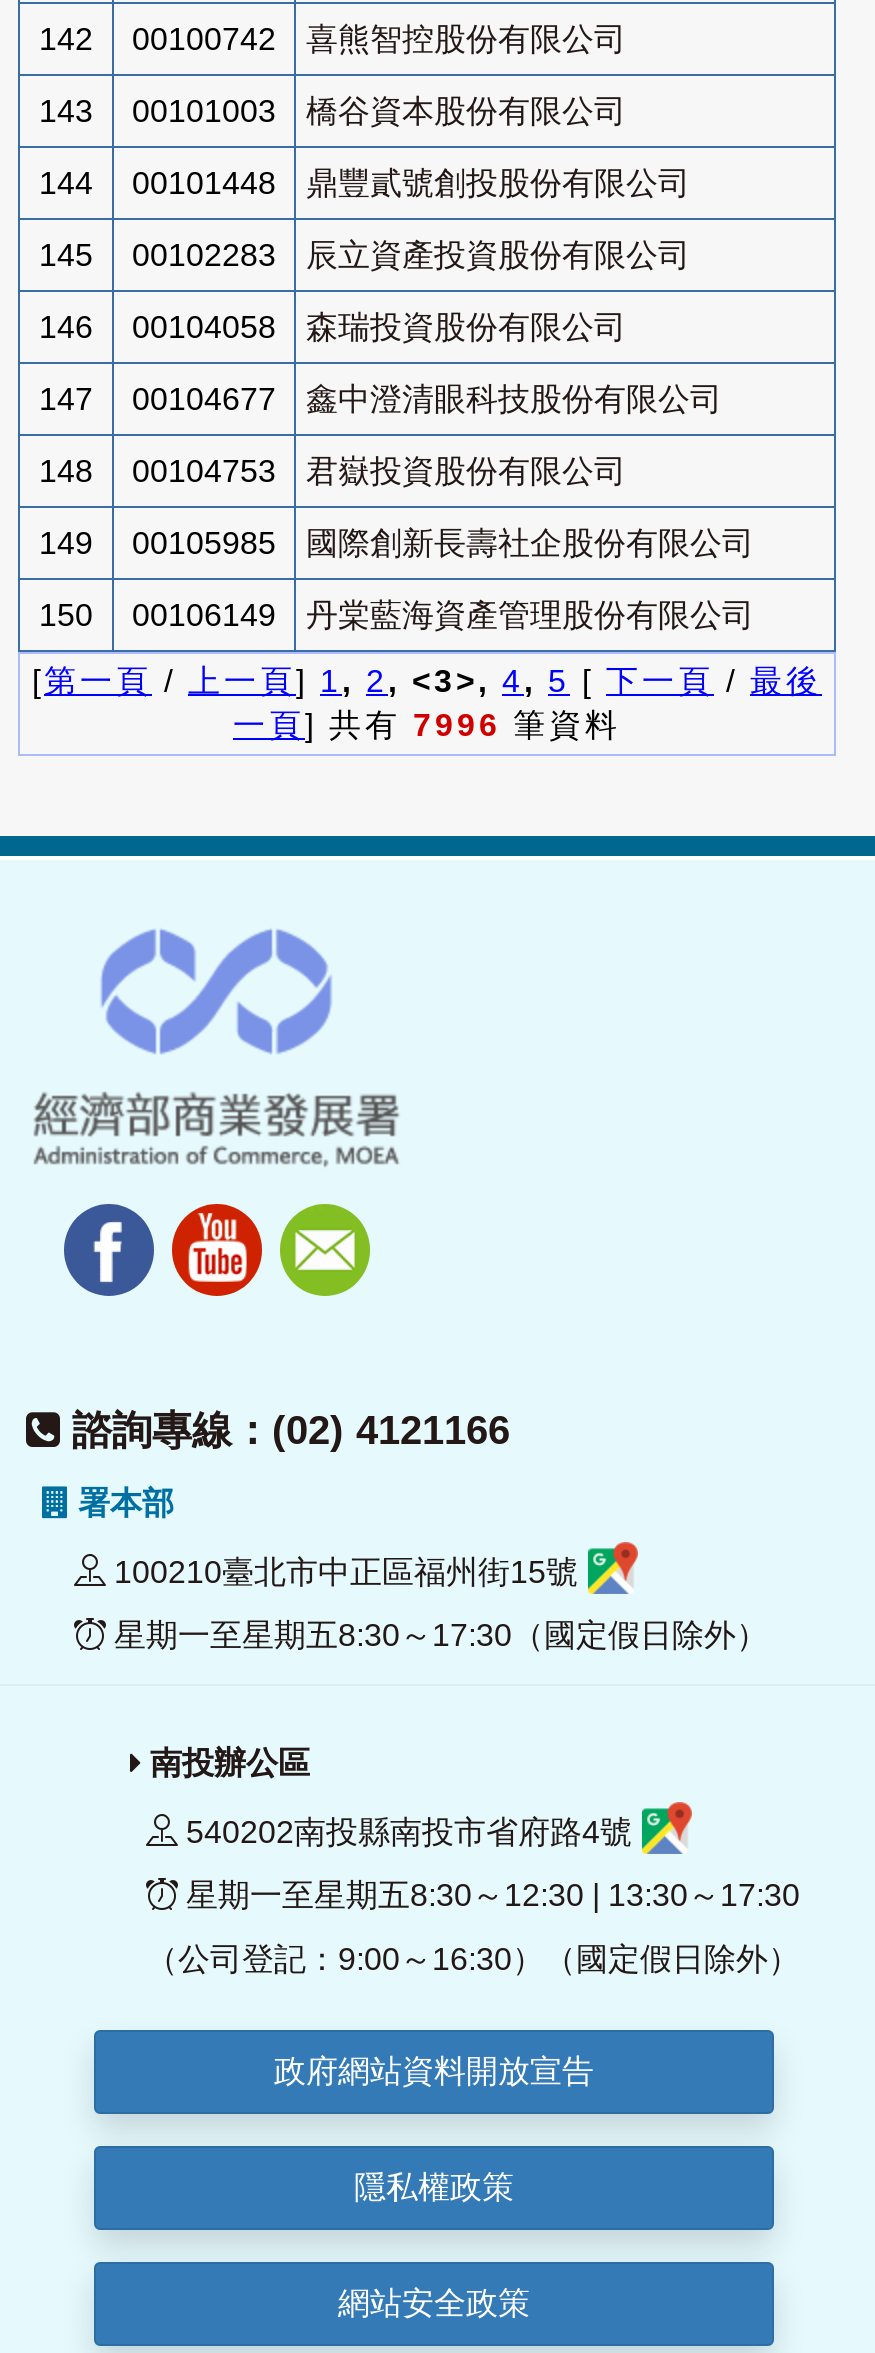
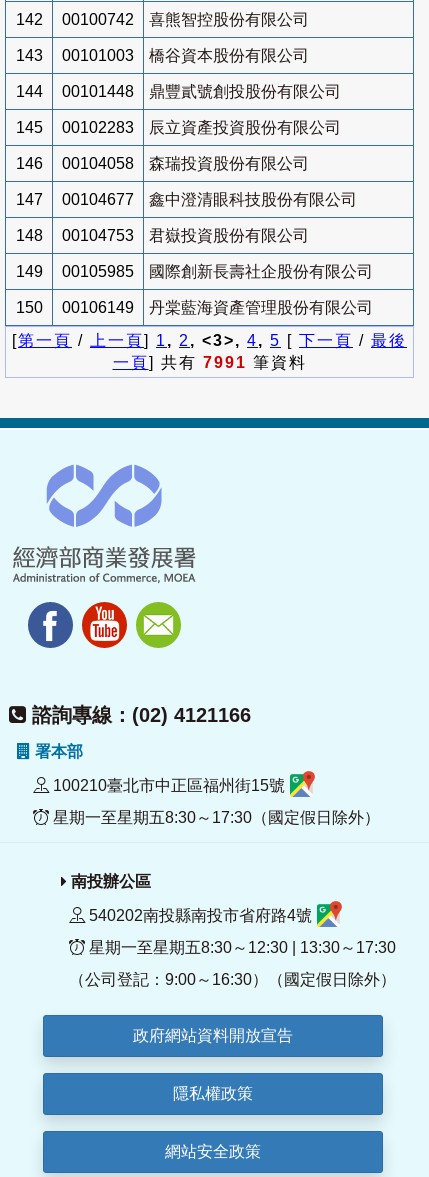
[233,708,621,742] 一頁] 共有7996筆資料 -> [112,354,306,371] 一頁] 共有7991筆資料

